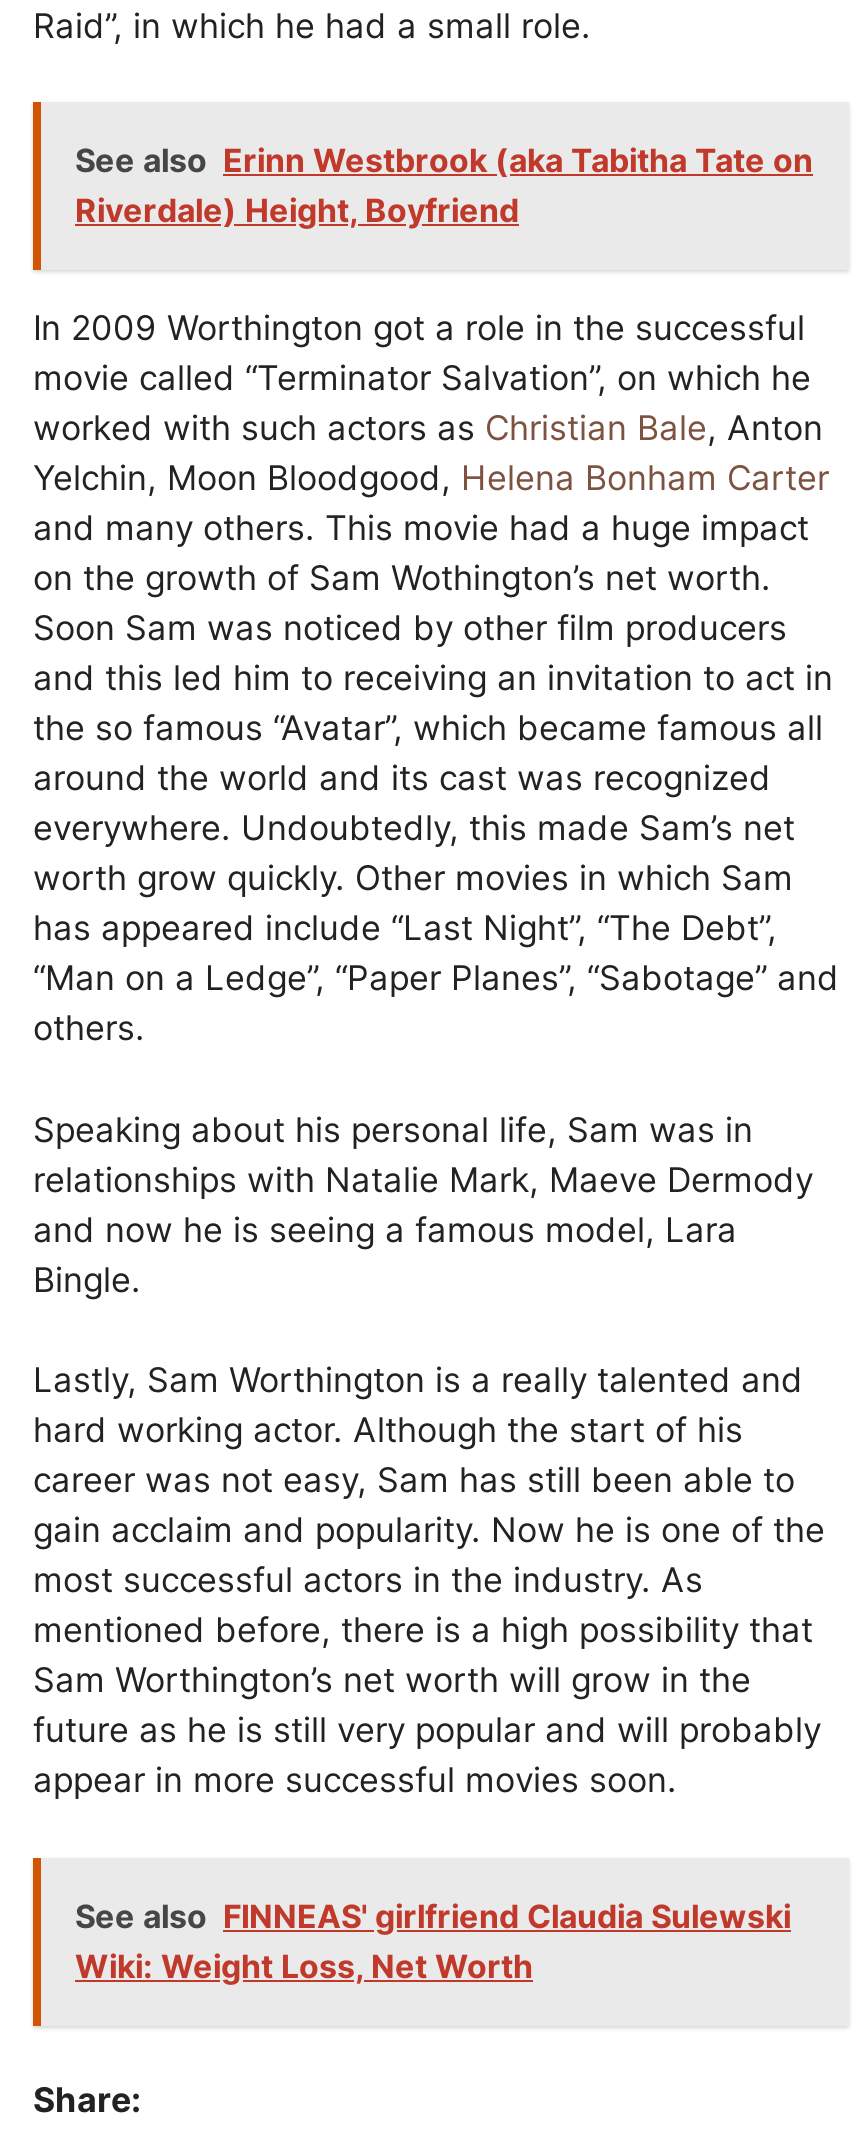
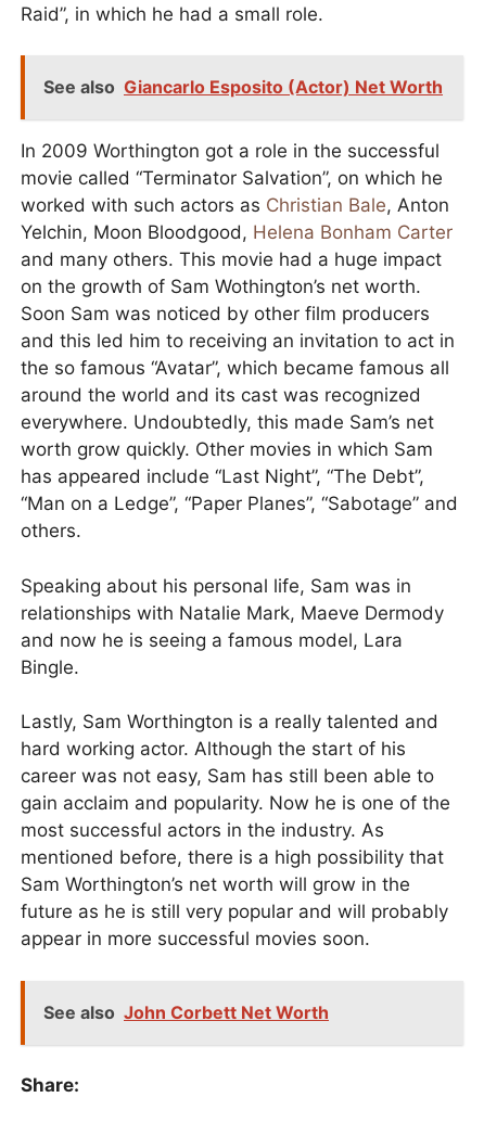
[75,141,813,231] See also Erinn Westbrook (aka Tabitha Tate on | Riverdale) Height, Boyfriend -> [43,76,443,98] See also Giancarlo Esposito (Actor) Net Worth
[75,1896,791,1986] See also FINNEAS' girlfriend Claudia Sulewski | Wiki: Weight Loss, Net Worth -> [43,1001,329,1023] See also John Corbett Net Worth

